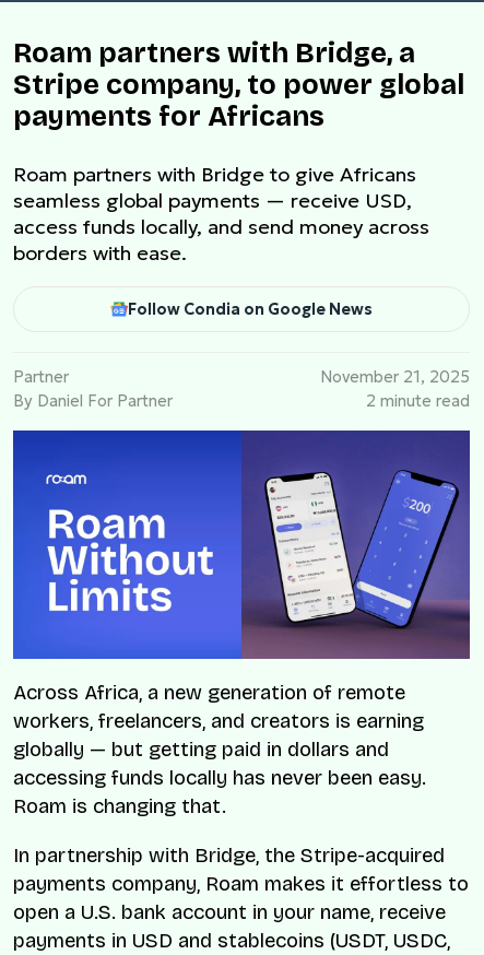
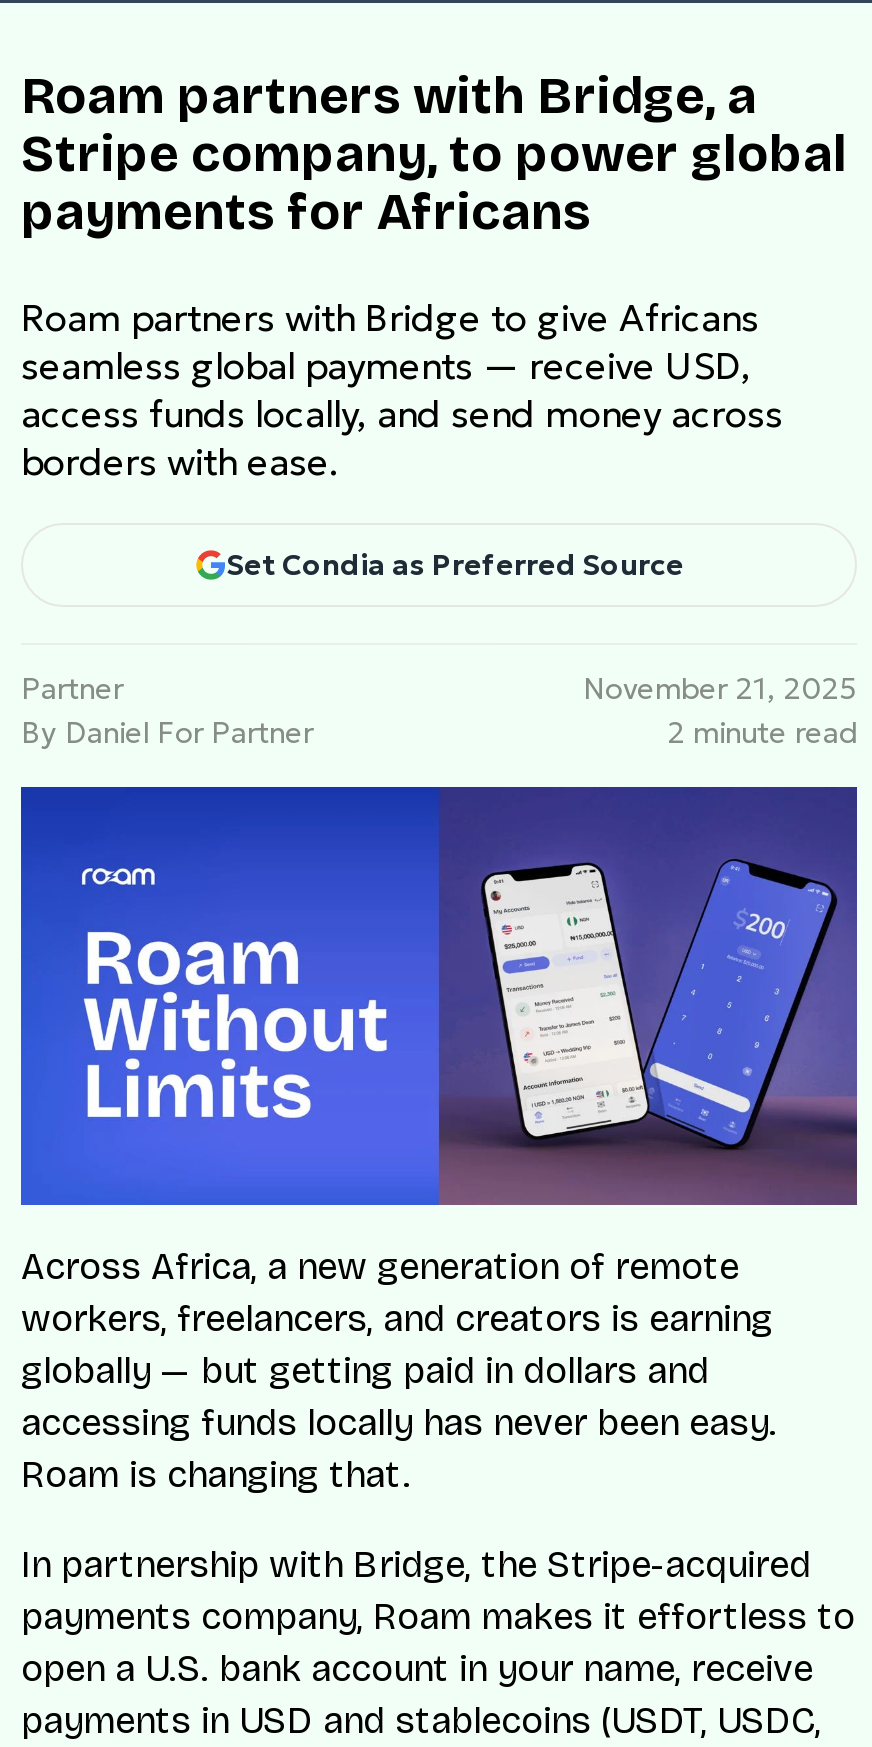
[128,299,373,319] Follow Condia on Google News -> [226,547,684,583] Set Condia as Preferred Source

